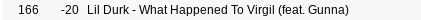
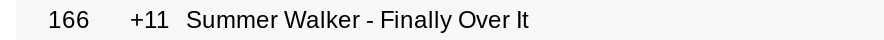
[61,3,349,17] -20 Lil Durk - What Happened To Virgil (feat. Gunna) -> [130,6,528,34] +11 Summer Walker - Finally Over It

